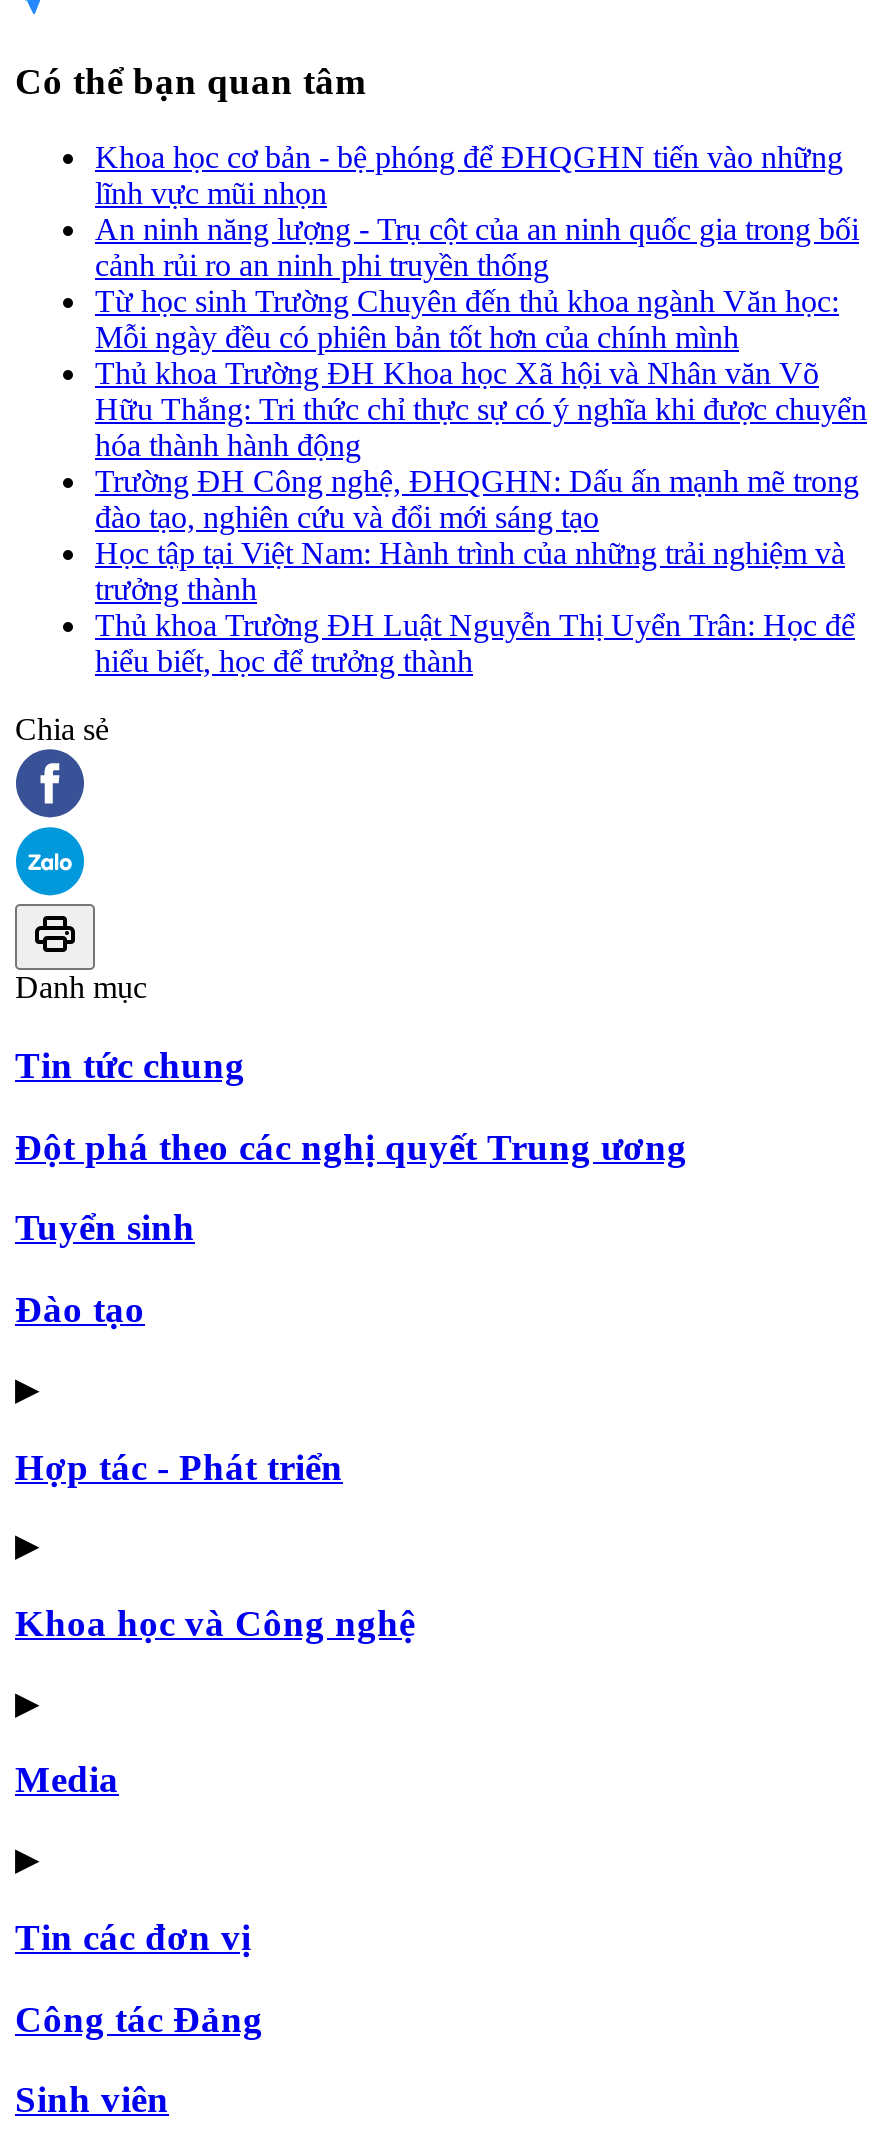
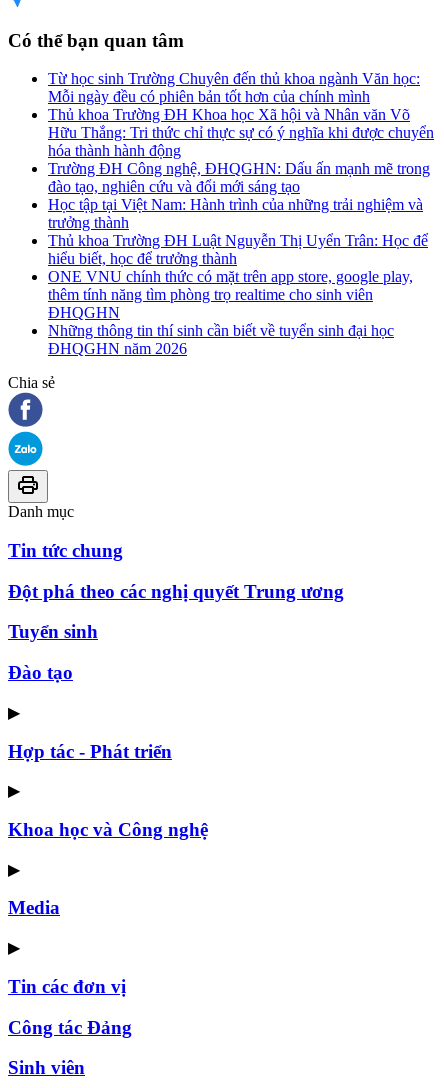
[95,140,859,282] Khoa học cơ bản - bệ phóng để ĐHQGHN tiến vào những | lĩnh vực mũi nhọn | An ninh năng lượng - Trụ cột của an ninh quốc gia trong bối | cảnh rủi ro an ninh phi truyền thống -> none
moved [95,284,867,678] -> [48,70,434,267]: Từ học sinh Trường Chuyên đến thủ khoa ngành Văn học: | Mỗi ngày đều có phiên bản tốt hơn của chính mình | Thủ khoa Trường ĐH Khoa học Xã hội và Nhân văn Võ | ... | Thủ khoa Trường ĐH Luật Nguyễn Thị Uyển Trân: Học để | hiểu biết, học để trưởng thành
none -> [48,268,413,357] ONE VNU chính thức có mặt trên app store, google play, | thêm tính năng tìm phòng trọ realtime cho sinh viên | ĐHQGHN | Những thông tin thí sinh cần biết về tuyển sinh đại học | ĐHQGHN năm 2026

